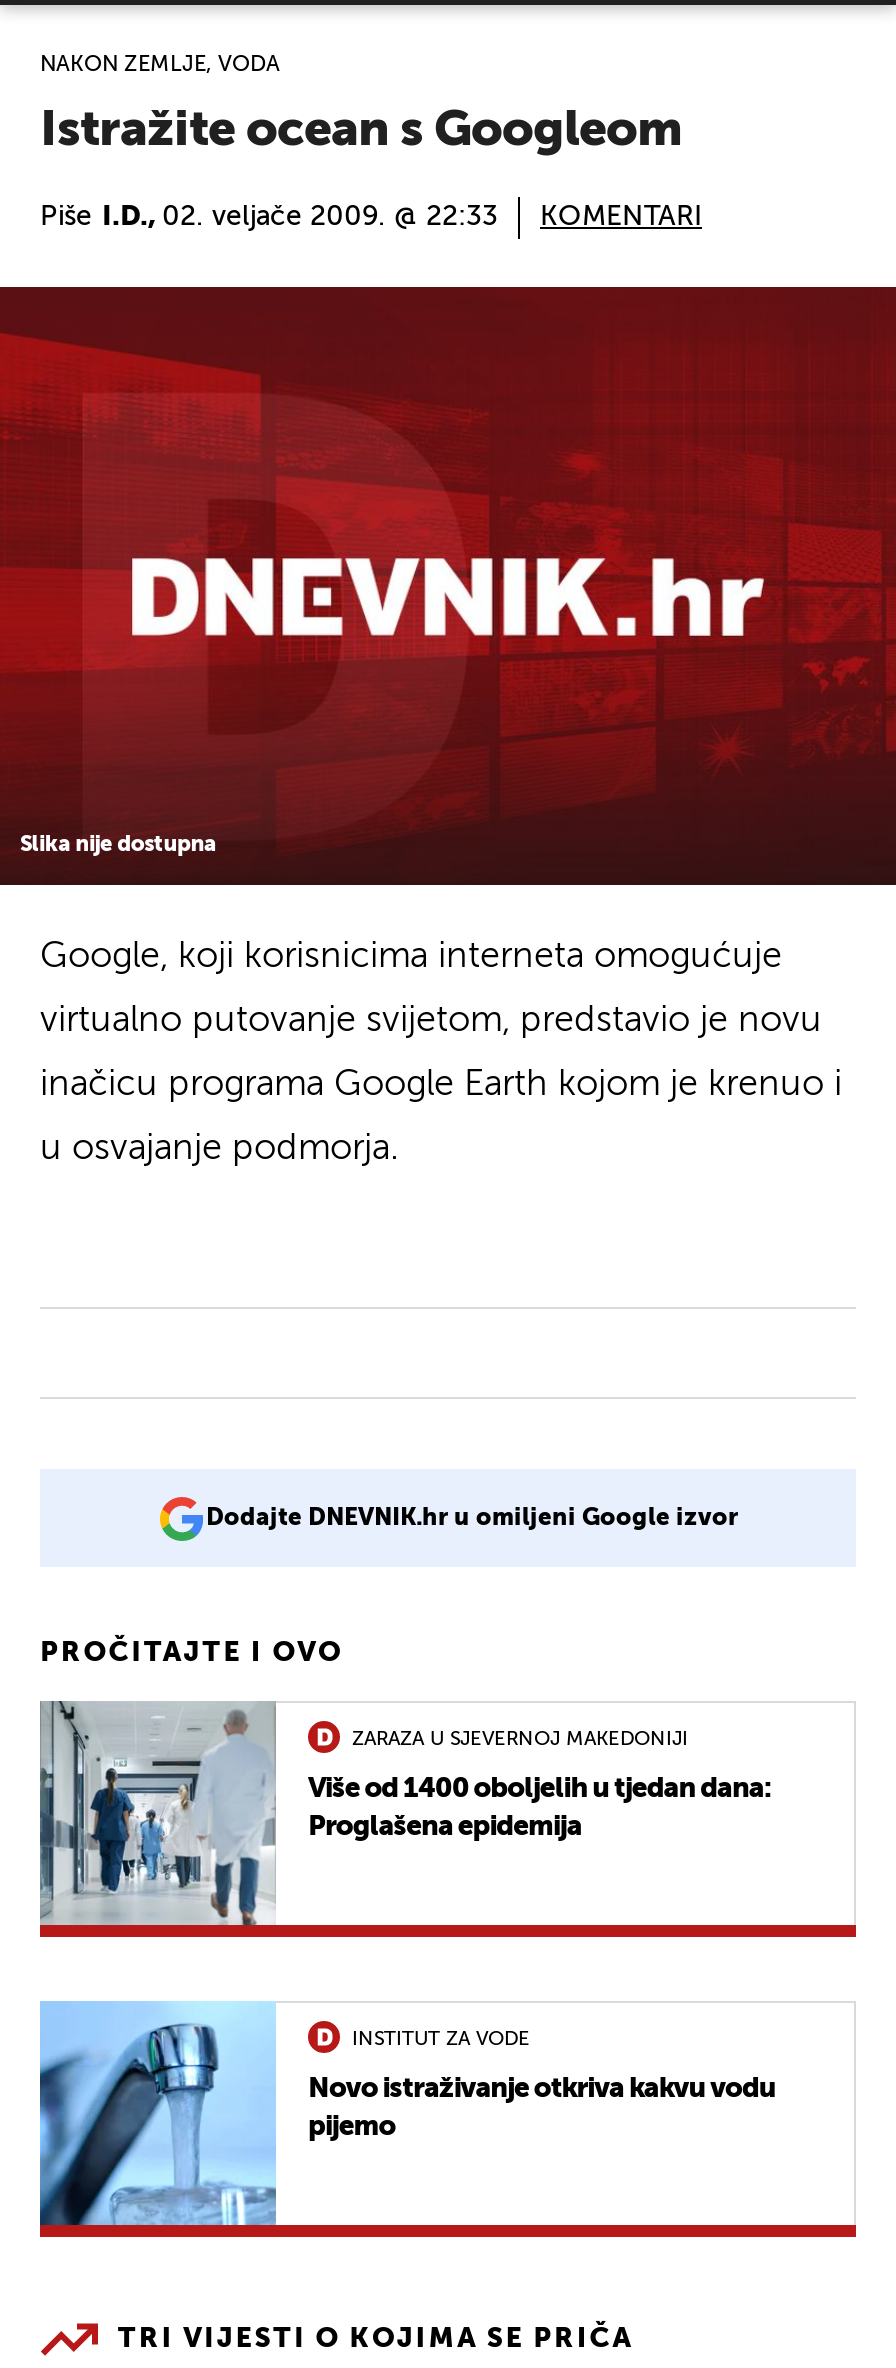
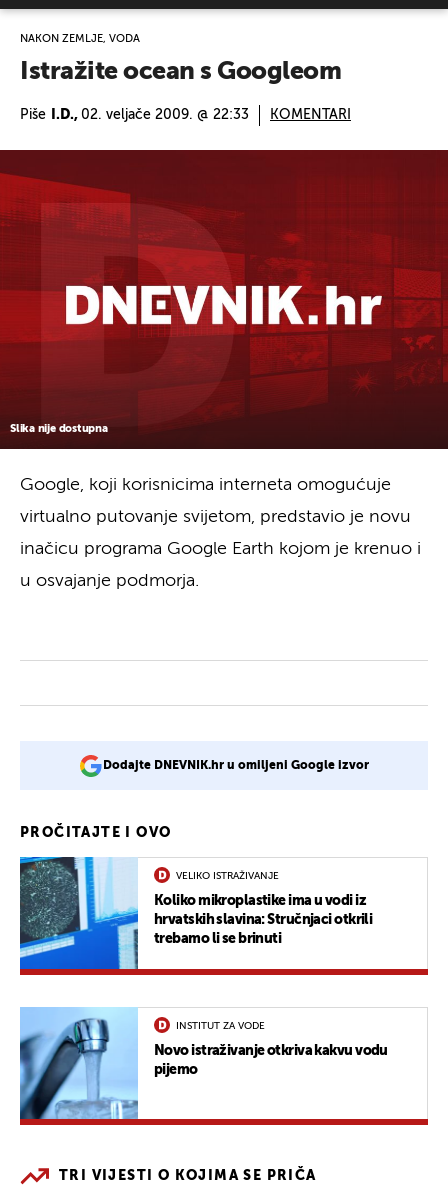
[38,1699,771,1927] [image] | Više od 1400 oboljelih u tjedan dana: | Proglašena epidemija -> [19,856,372,970] [image] | Koliko mikroplastike ima u vodi iz | hrvatskih slavina: Stručnjaci otkrili | trebamo li se brinuti
[352,1728,688,1748] ZARAZA U SJEVERNOJ MAKEDONIJI -> [176,871,279,881] VELIKO ISTRAŽIVANJE

